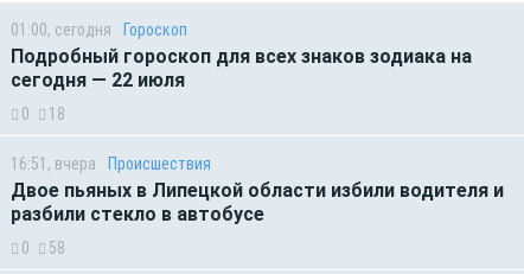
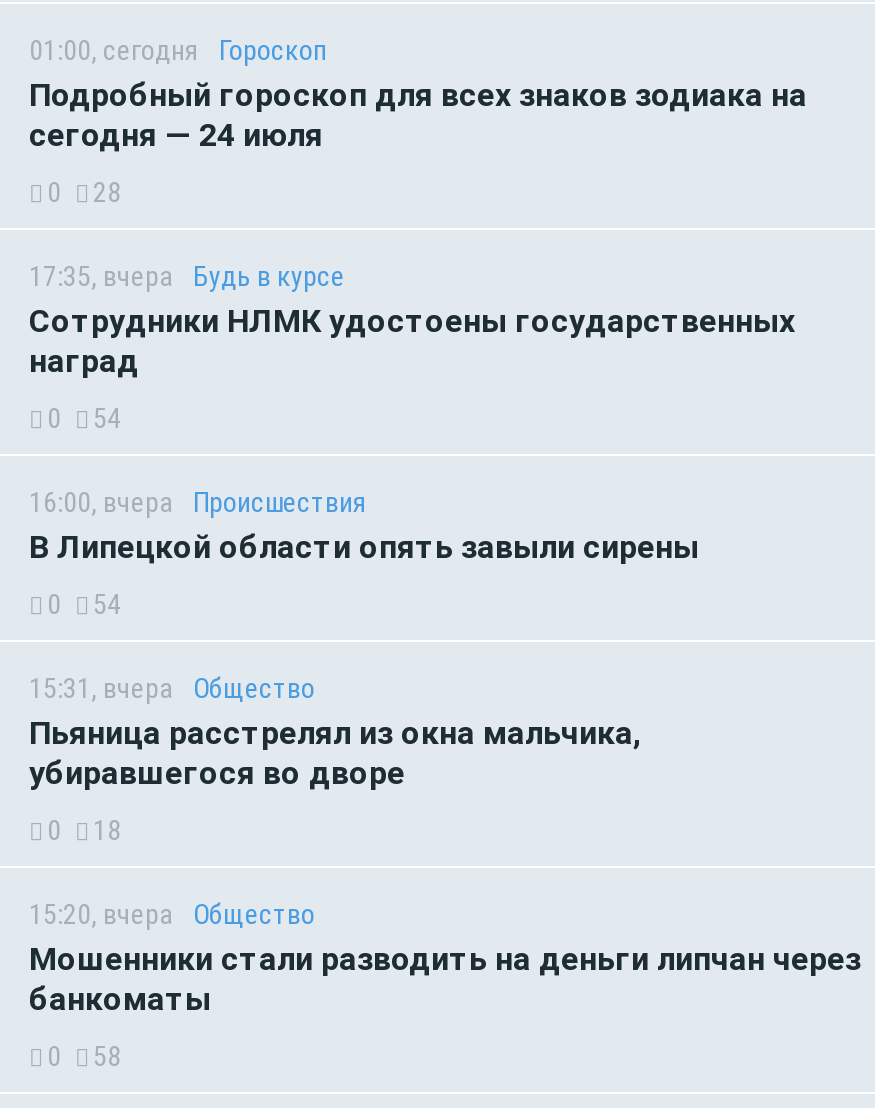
[11,69,185,91] сегодня — 22 июля -> [29,116,795,792] сегодня — 24 июля | 0 | 28 | 17:35, вчера | Будь в курсе | Сотрудники НЛМК удостоены государственных | наград | 0 | 54 | 16:00, вчера | В Липецкой области опять завыли сирены | 0 | 54 | 15:31, вчера | Общество | Пьяница расстрелял из окна мальчика, | убиравшегося во дворе
[11,154,504,225] 16:51, вчера | Двое пьяных в Липецкой области избили водителя и | разбили стекло в автобусе -> [29,898,861,1018] 15:20, вчера | Общество | Мошенники стали разводить на деньги липчан через | банкоматы
moved [108,154,211,173] -> [193,486,367,518]: Происшествия

